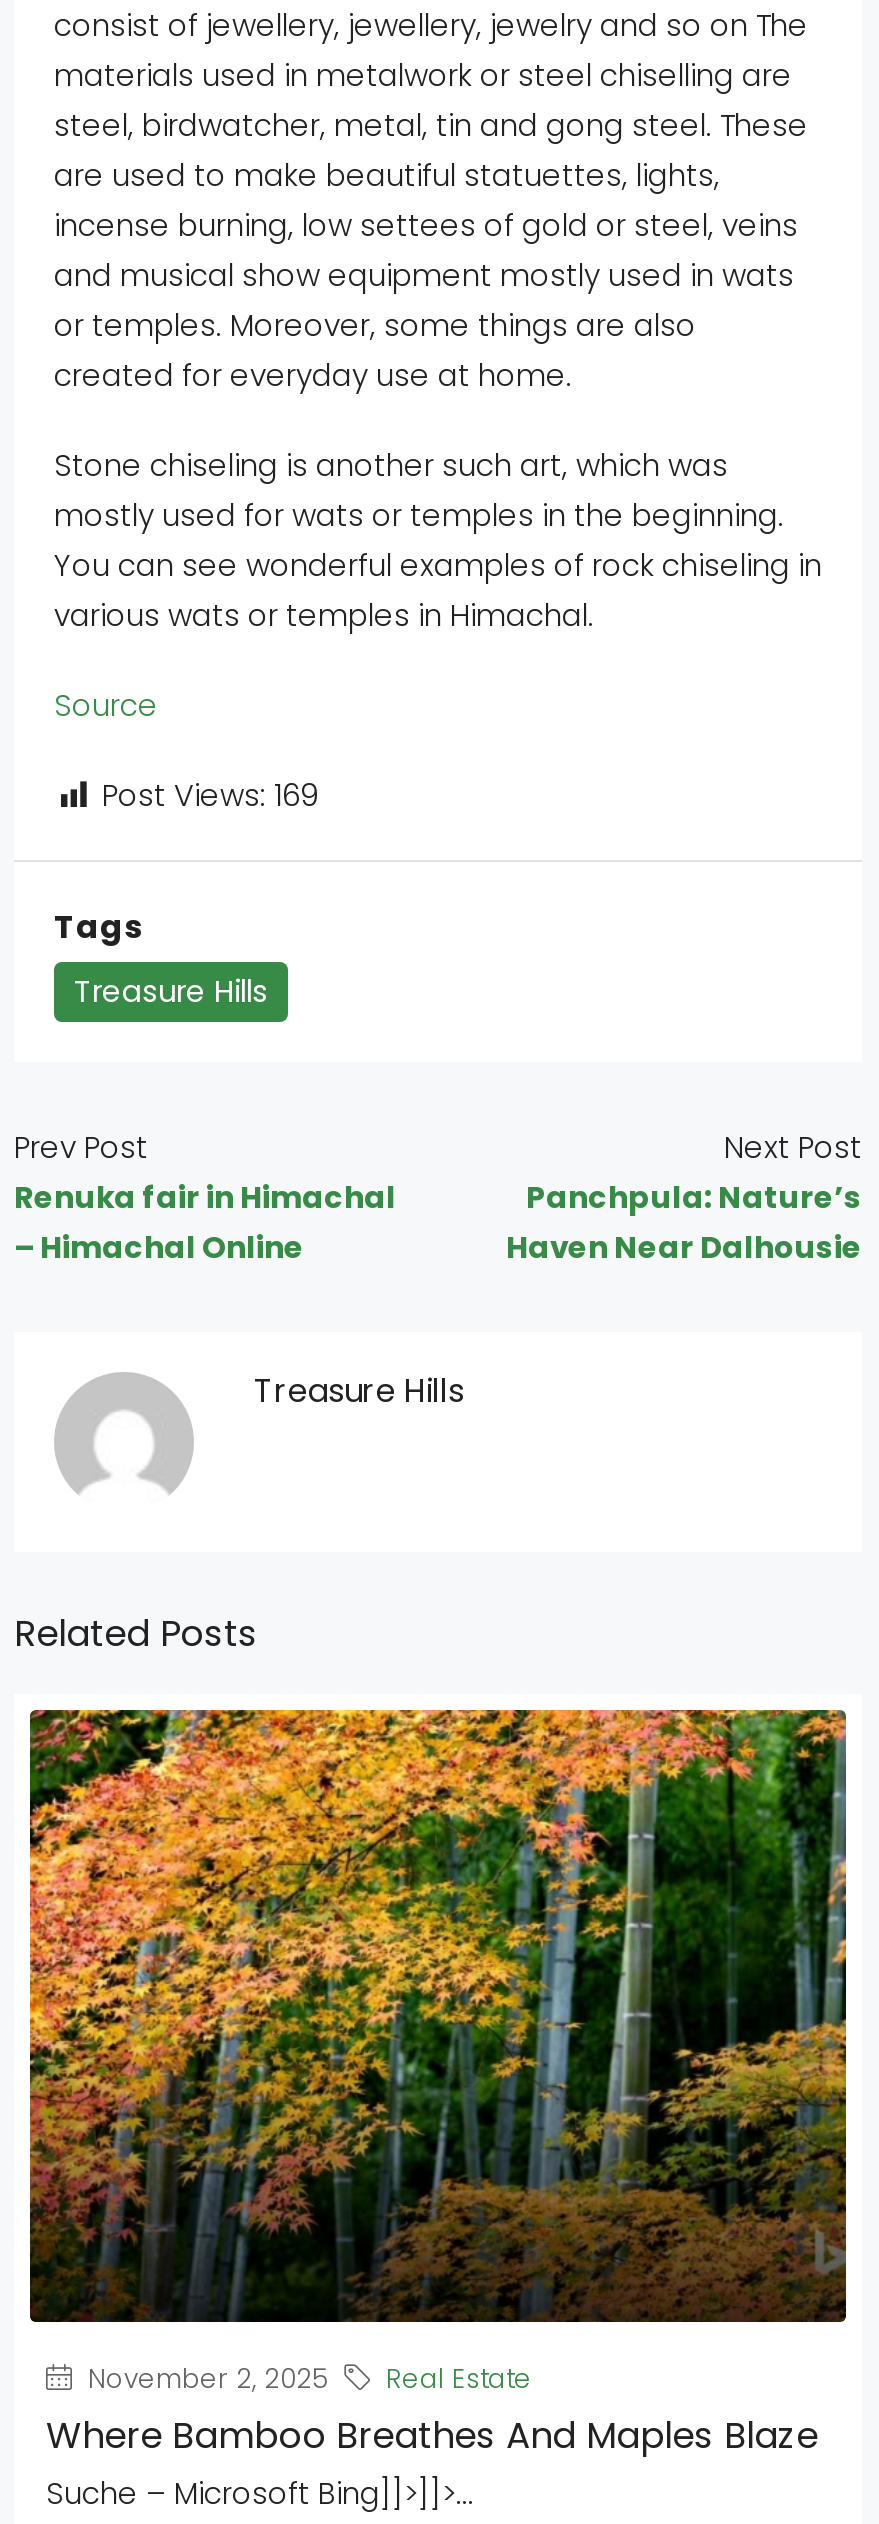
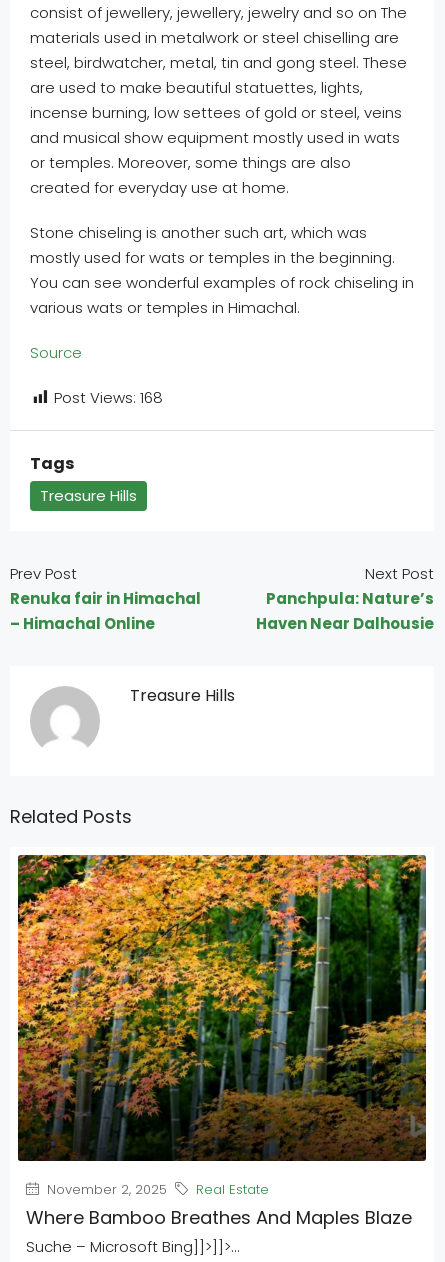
[102,774,318,816] Post Views: 169 -> [54,387,163,408] Post Views: 168

